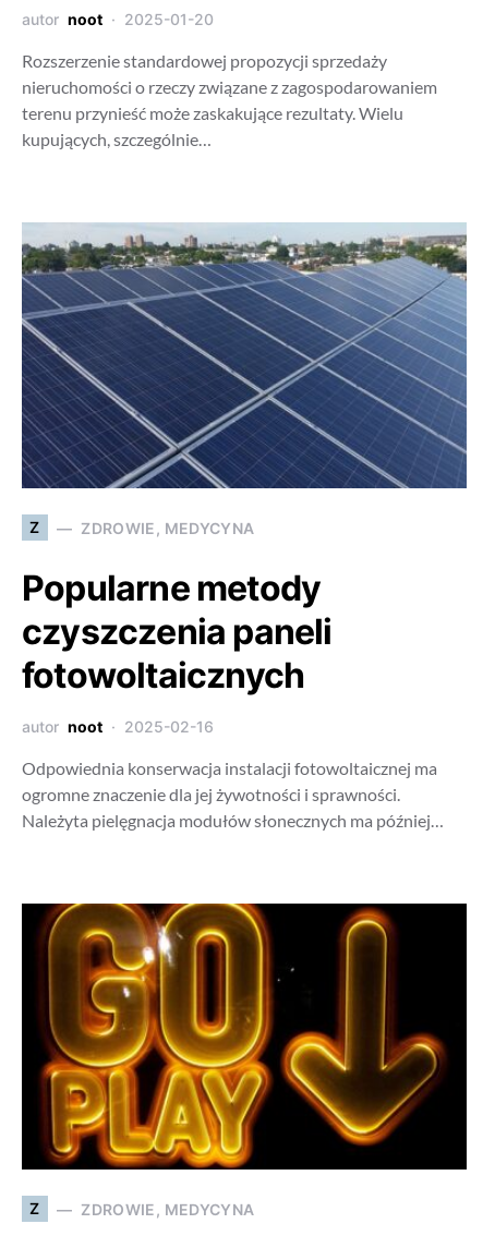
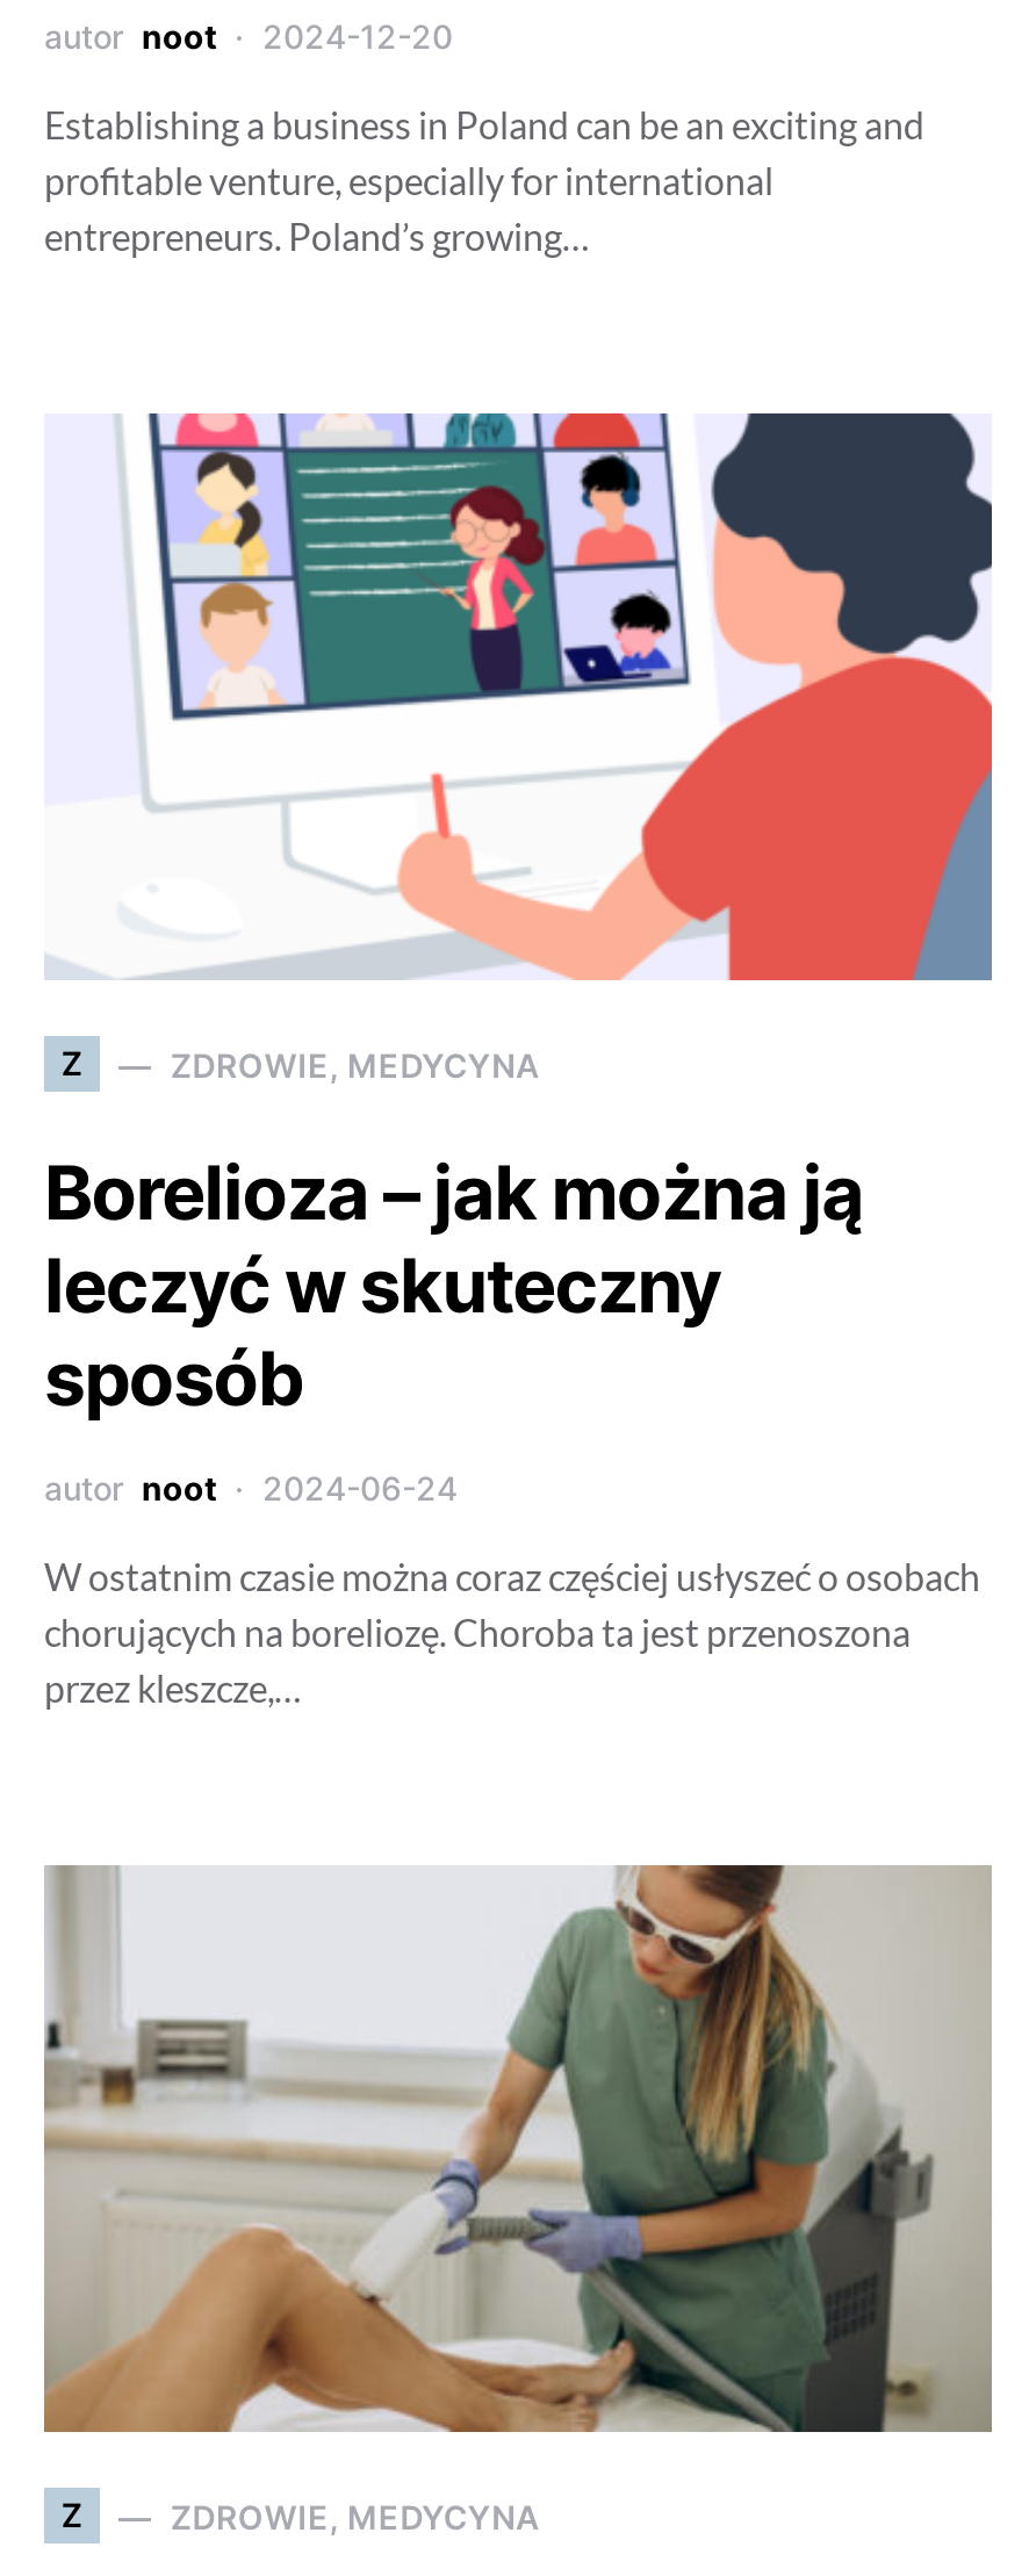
[124,10,214,28] 2025-01-20 -> [262,16,453,56] 2024-12-20
[22,50,437,149] Rozszerzenie standardowej propozycji sprzedaży | nieruchomości o rzeczy związane z zagospodarowaniem | terenu przynieść może zaskakujące rezultaty. Wielu | kupujących, szczególnie… -> [44,102,924,258] Establishing a business in Poland can be an exciting and | profitable venture, especially for international | entrepreneurs. Poland’s growing…
[21,222,468,489] [image] -> [44,411,994,983] [image]
[22,567,332,696] Popularne metody | czyszczenia paneli | fotowoltaicznych -> [44,1147,864,1424] Borelioza – jak można ją | leczyć w skuteczny | sposób
[124,717,214,736] 2025-02-16 -> [262,1468,458,1508] 2024-06-24
[22,758,444,831] Odpowiednia konserwacja instalacji fotowoltaicznej ma | ogromne znaczenie dla jej żywotności i sprawności. | Należyta pielęgnacja modułów słonecznych ma później… -> [44,1554,980,1710] W ostatnim czasie można coraz częściej usłyszeć o osobach | chorujących na boreliozę. Choroba ta jest przenoszona | przez kleszcze,…
[21,902,467,1171] [image] -> [42,1863,992,2434] [image]

